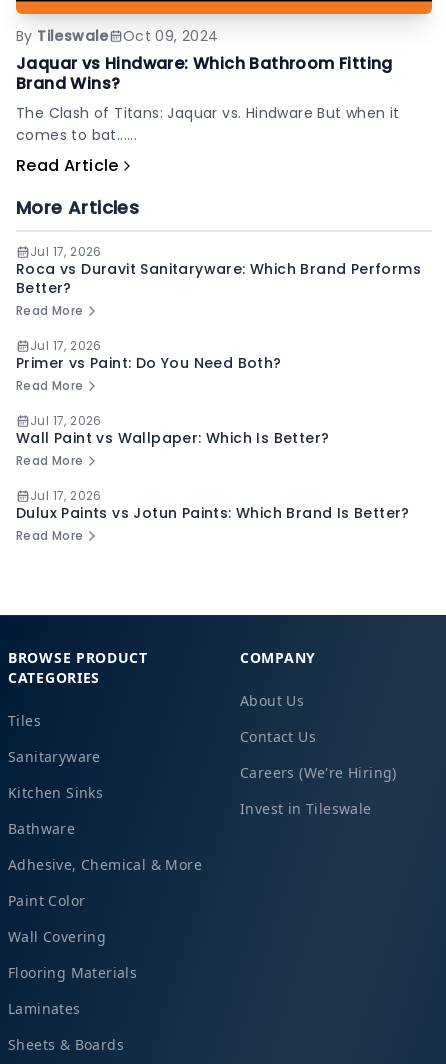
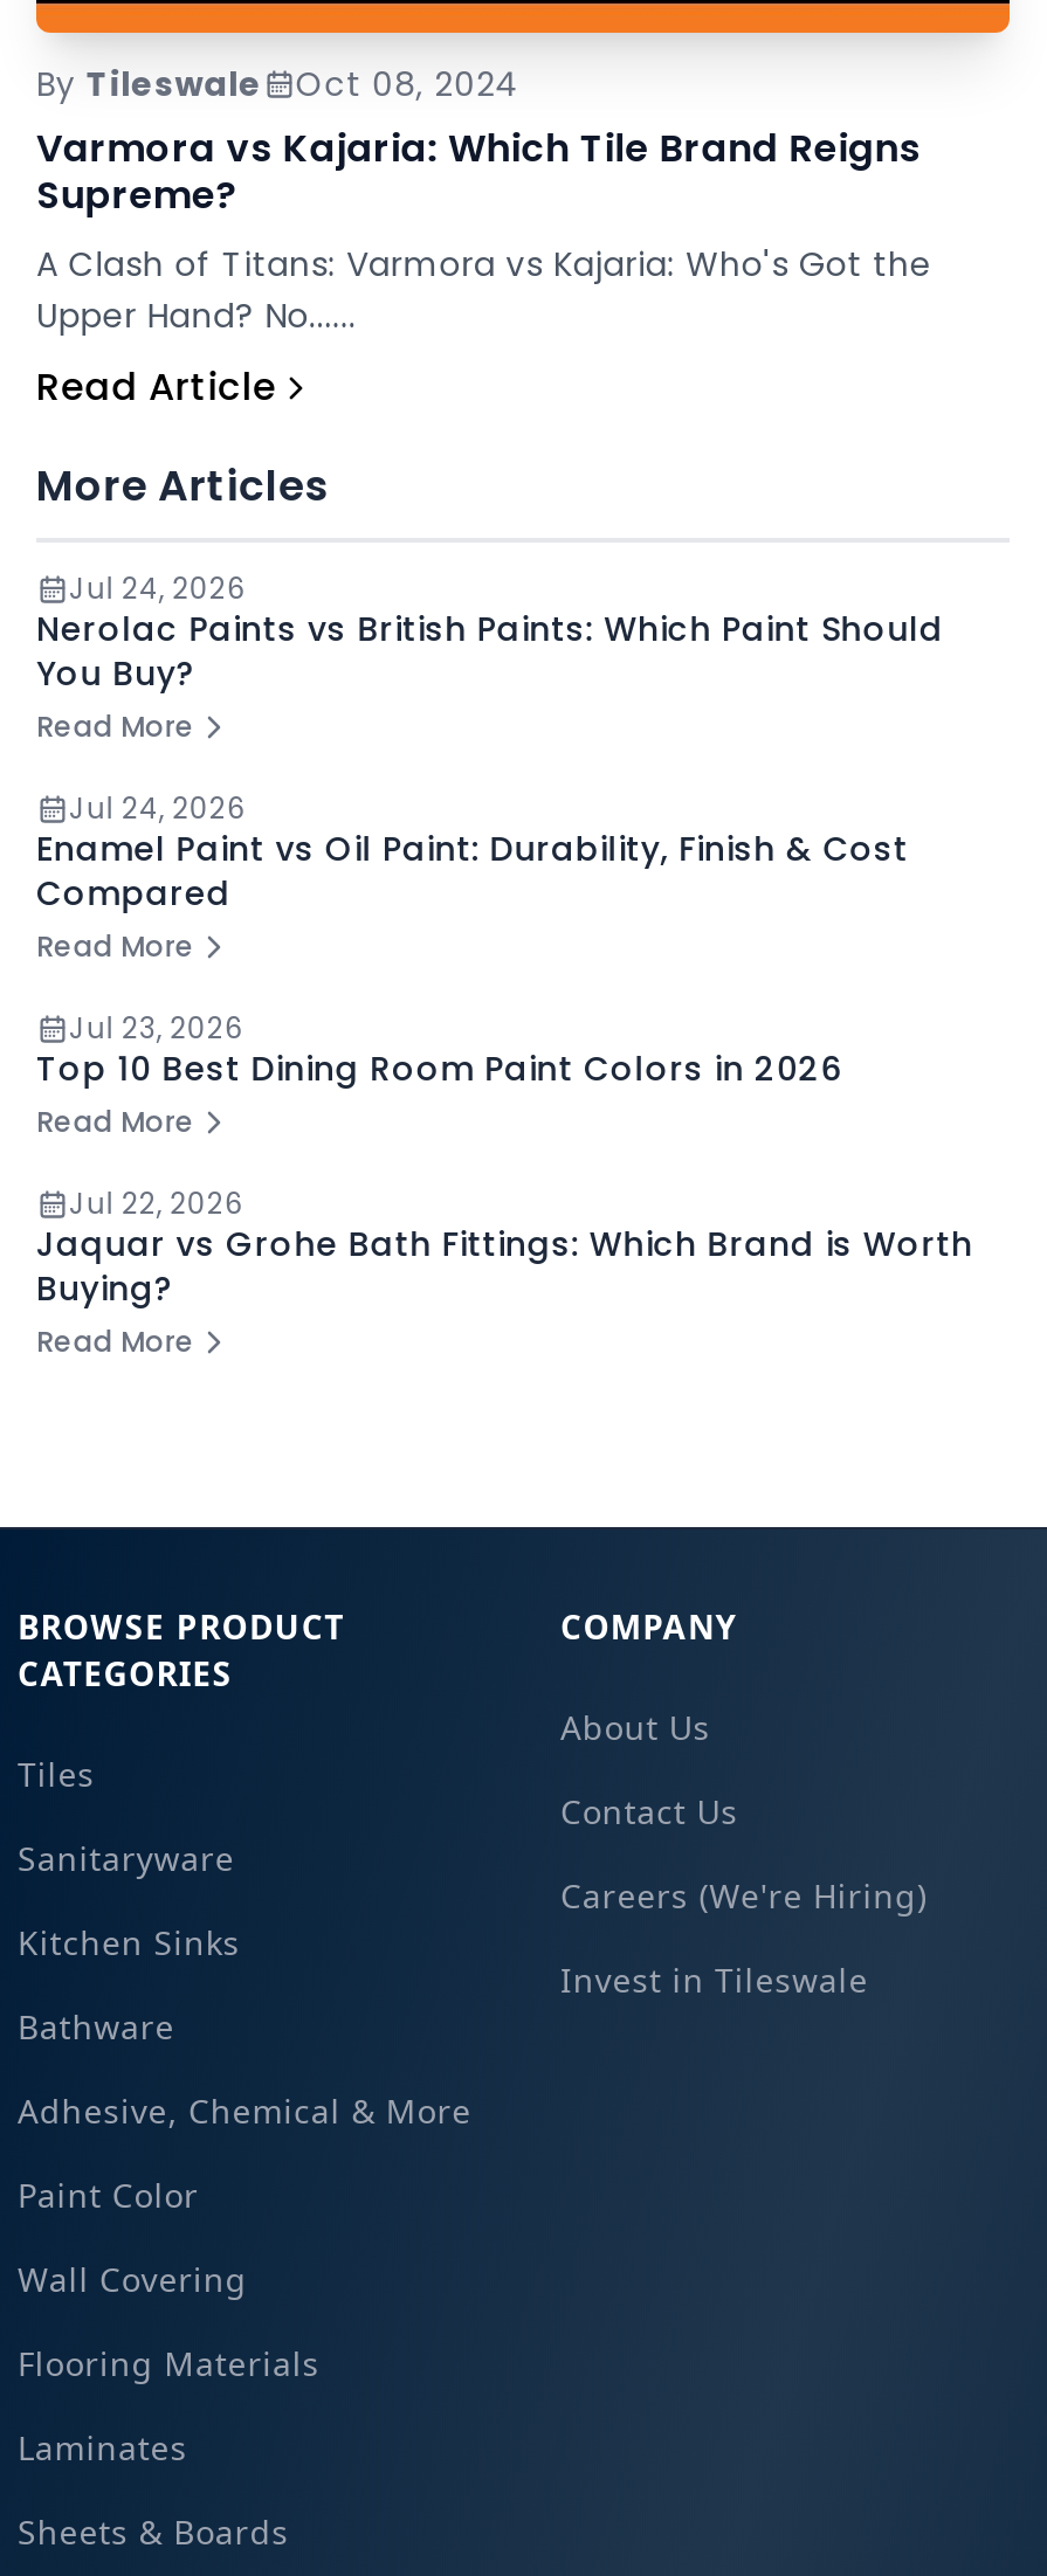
[16,26,400,145] Oct 09, 2024 | Jaquar vs Hindware: Which Bathroom Fitting | Brand Wins? | The Clash of Titans: Jaquar vs. Hindware But when it | comes to bat...... -> [36,61,932,339] Oct 08, 2024 | Varmora vs Kajaria: Which Tile Brand Reigns | Supreme? | A Clash of Titans: Varmora vs Kajaria: Who's Got the | Upper Hand? No......
[16,243,421,298] Jul 17, 2026 | Roca vs Duravit Sanitaryware: Which Brand Performs | Better? -> [36,568,944,697] Jul 24, 2026 | Nerolac Paints vs British Paints: Which Paint Should | You Buy?
[16,337,282,373] Jul 17, 2026 | Primer vs Paint: Do You Need Both? -> [36,788,908,917] Jul 24, 2026 | Enamel Paint vs Oil Paint: Durability, Finish & Cost | Compared
[16,412,329,448] Jul 17, 2026 | Wall Paint vs Wallpaper: Which Is Better? -> [36,1008,843,1092] Jul 23, 2026 | Top 10 Best Dining Room Paint Colors in 2026
[16,487,410,523] Jul 17, 2026 | Dulux Paints vs Jotun Paints: Which Brand Is Better? -> [36,1183,973,1312] Jul 22, 2026 | Jaquar vs Grohe Bath Fittings: Which Brand is Worth | Buying?

